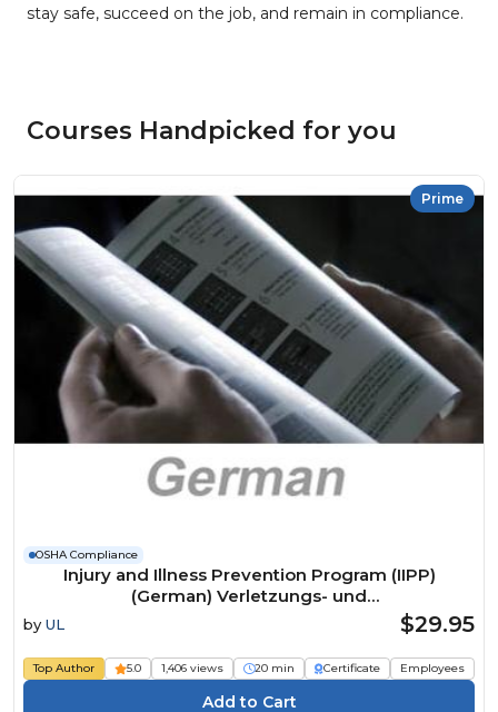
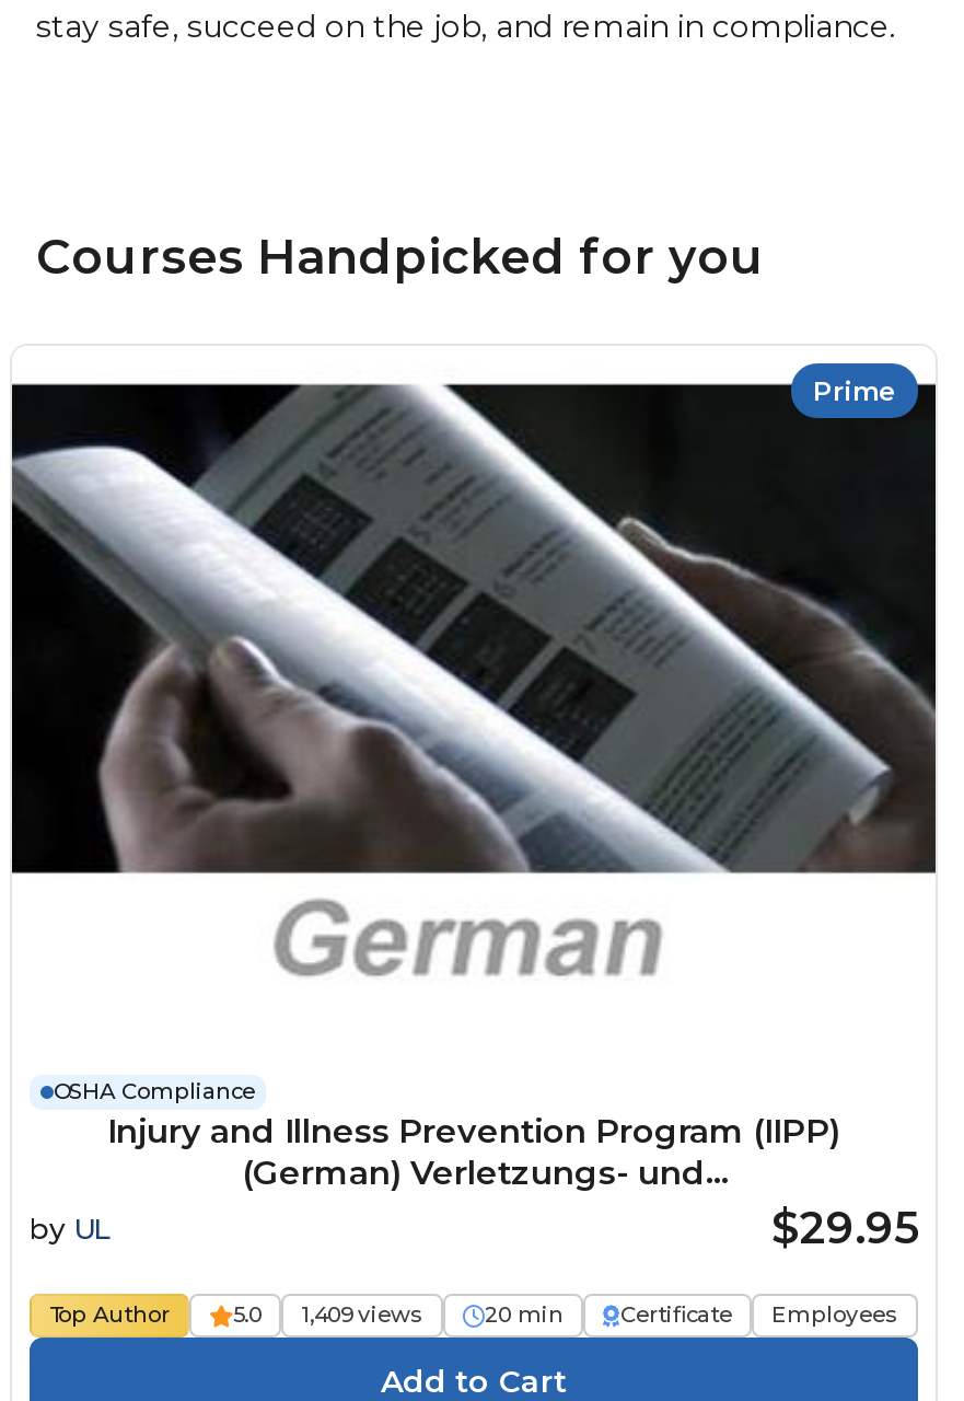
[127,660,223,675] 5.0 1,406 views -> [233,1299,423,1328] 5.0 1,409 views

